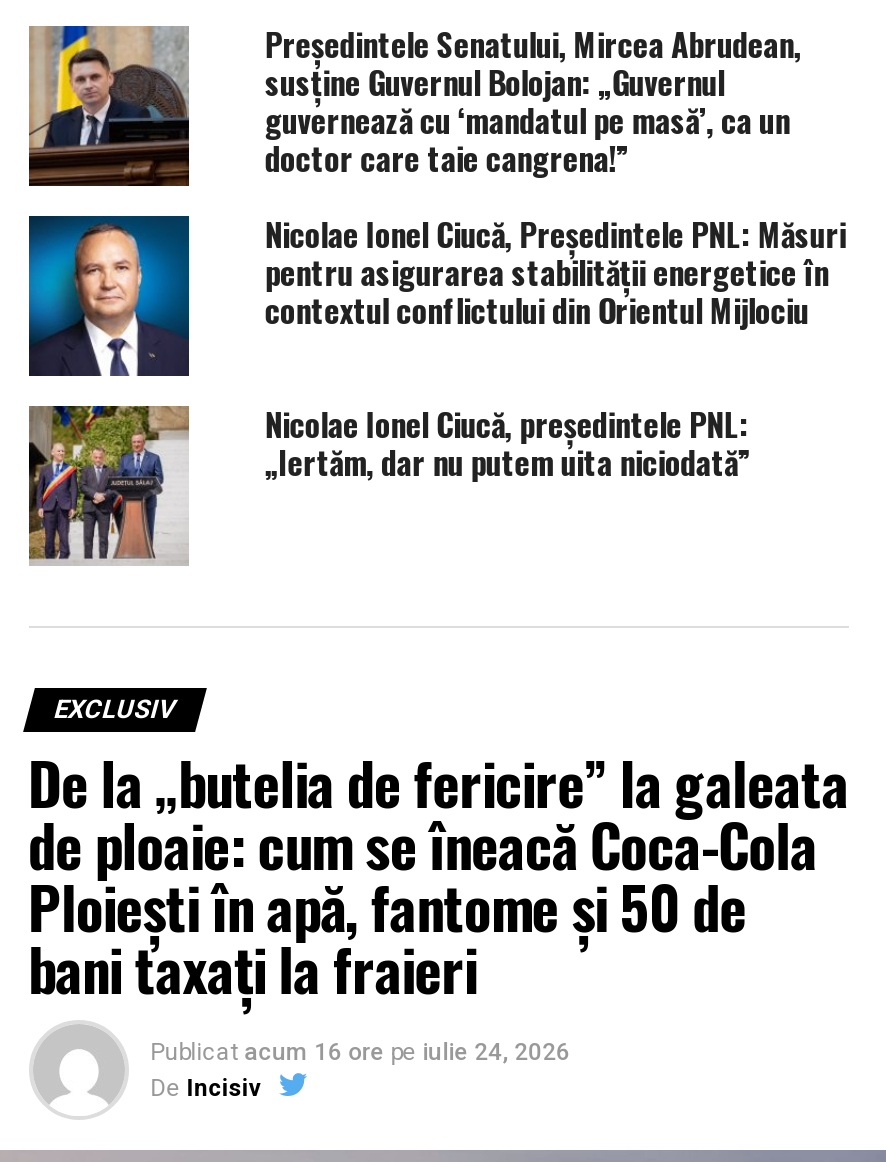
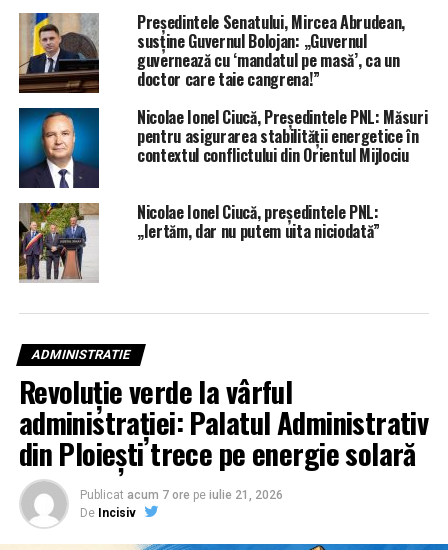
[28,694,849,1066] EXCLUSIV | De la „butelia de fericire” la galeata | de ploaie: cum se îneacă Coca-Cola | Ploiești în apă, fantome și 50 de | bani taxați la fraieri | Publicat acum 16 ore pe iulie 24, 2026 -> [19,347,428,502] ADMINISTRATIE | Revoluție verde la vârful | administrației: Palatul Administrativ | din Ploiești trece pe energie solară | Publicat acum 7 ore pe iulie 21, 2026

